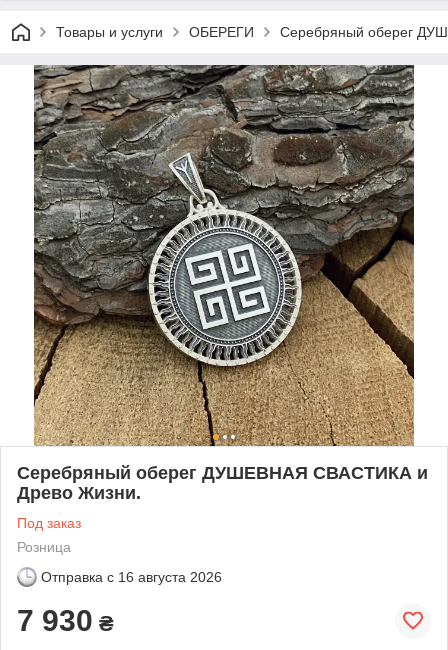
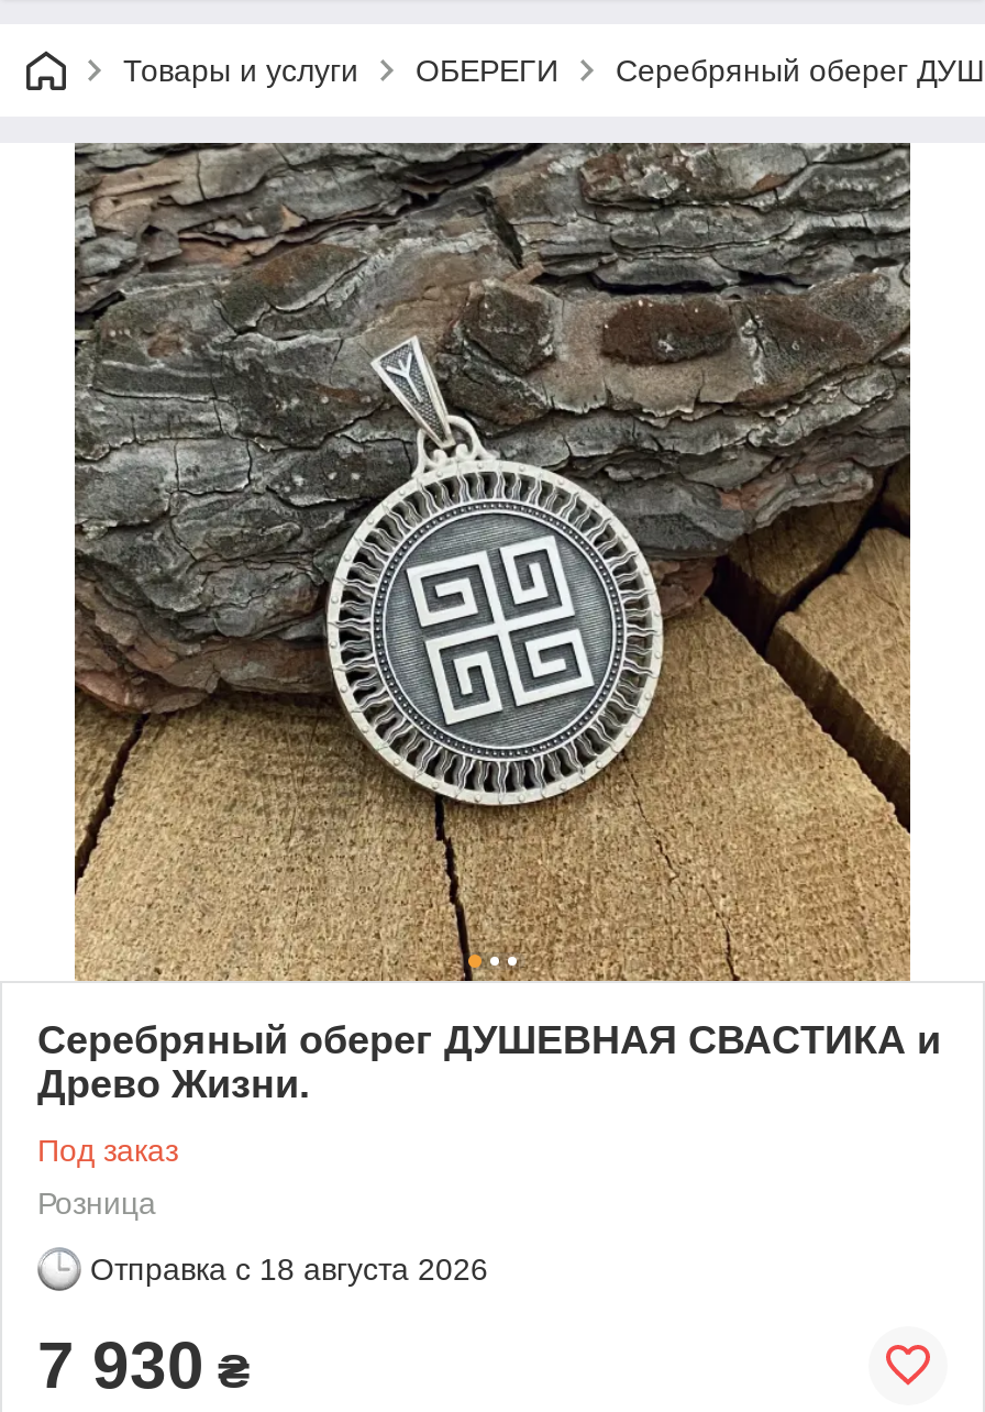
[41,569,222,585] Отправка с 16 августа 2026 -> [90,1251,488,1286] Отправка с 18 августа 2026

